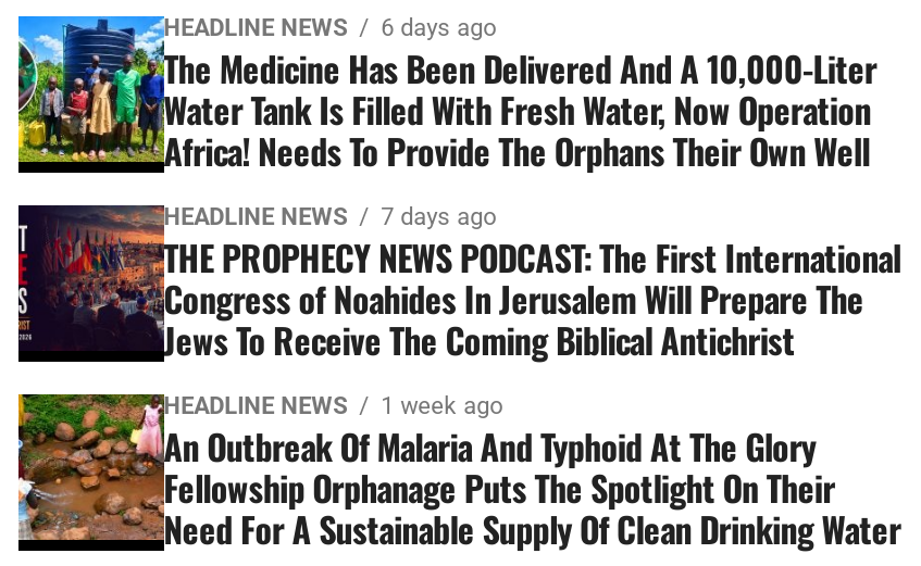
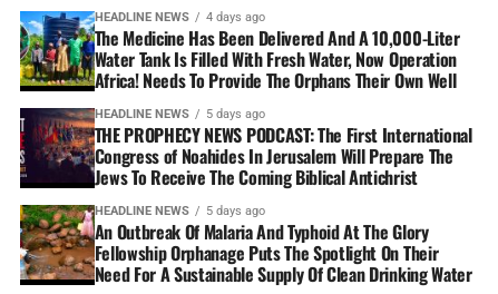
[163,14,496,42] HEADLINE NEWS 6 days ago -> [94,10,265,24] HEADLINE NEWS 4 days ago
[163,203,496,231] HEADLINE NEWS 7 days ago -> [94,107,265,121] HEADLINE NEWS 5 days ago
[163,392,503,420] HEADLINE NEWS 1 week ago -> [94,204,265,218] HEADLINE NEWS 5 days ago

